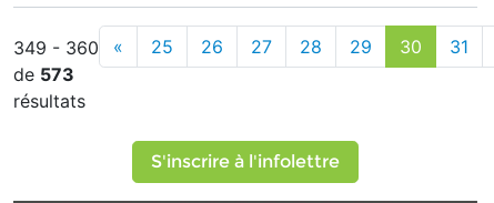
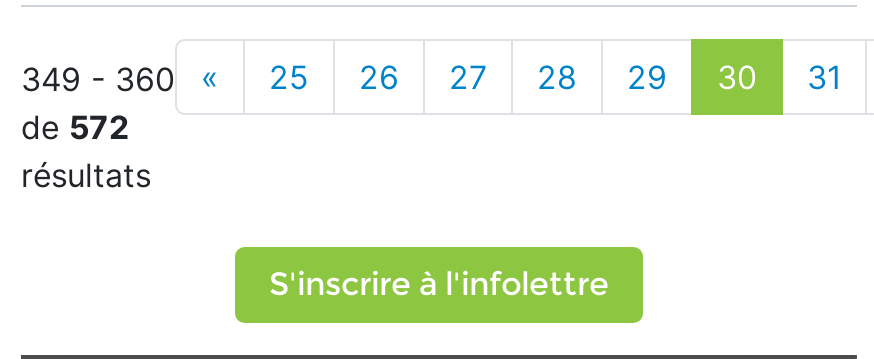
[13,63,74,85] de 573 -> [21,107,129,147] de 572

